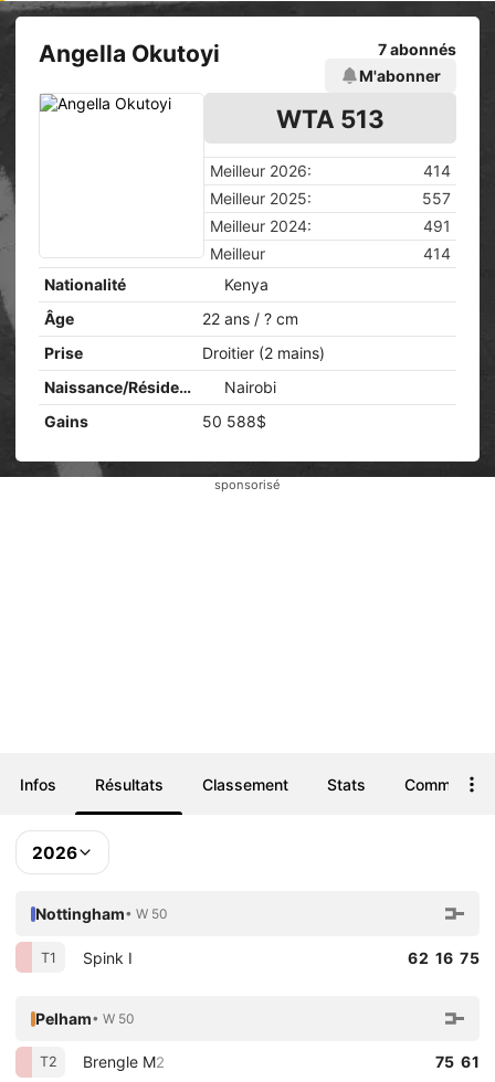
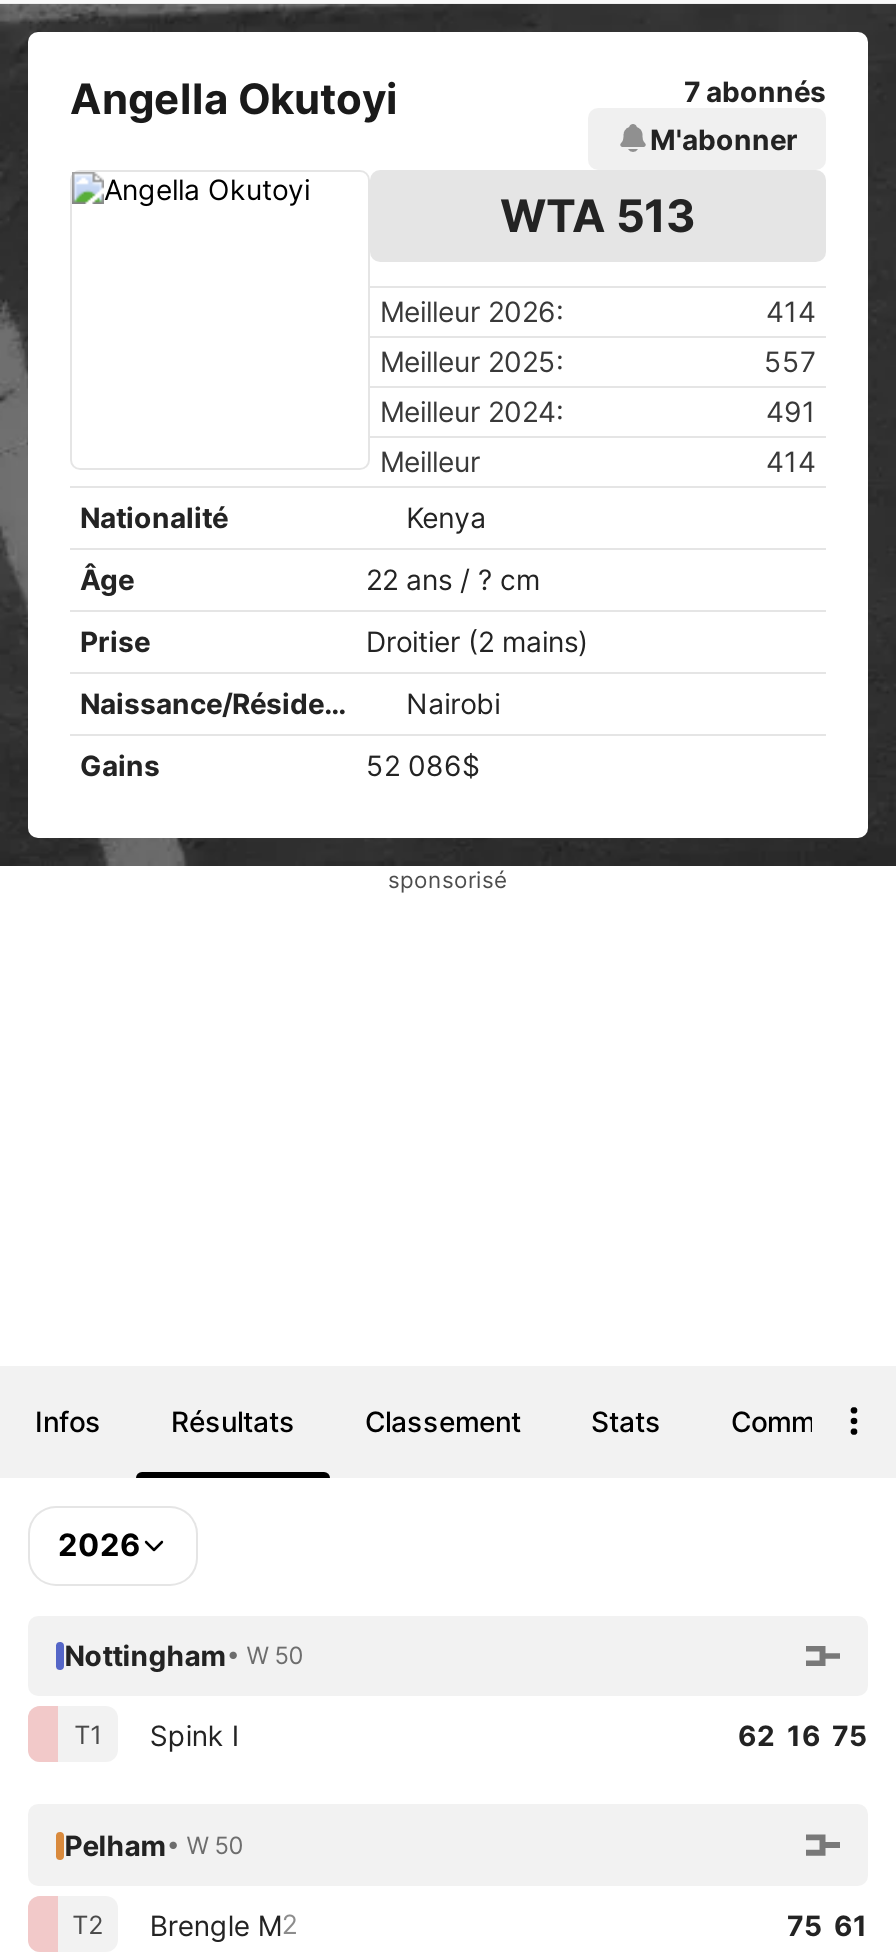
[202,412,266,431] 50 588$ -> [366,747,480,781] 52 086$

